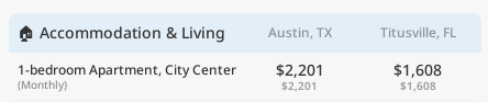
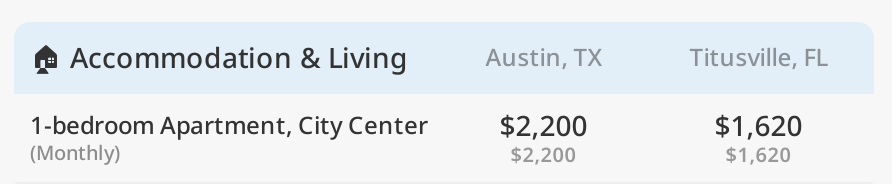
[276,59,324,80] $2,201 -> [500,106,588,144] $2,200
[394,59,442,80] $1,608 -> [714,106,802,144] $1,620
[282,78,318,93] $2,201 -> [510,140,576,168] $2,200
[400,78,436,93] $1,608 -> [726,140,792,168] $1,620

